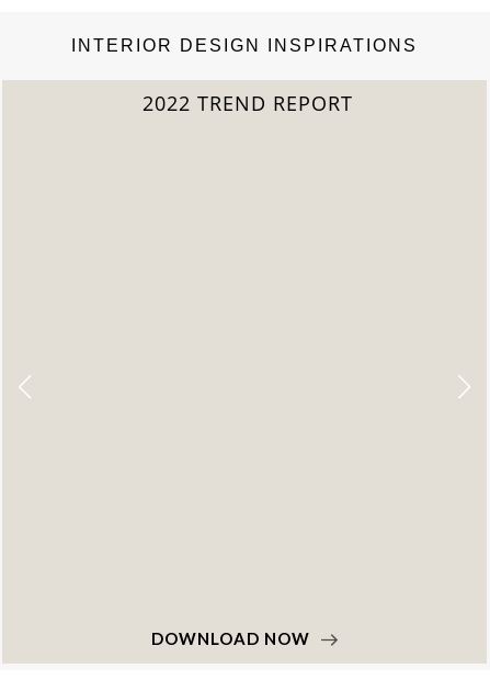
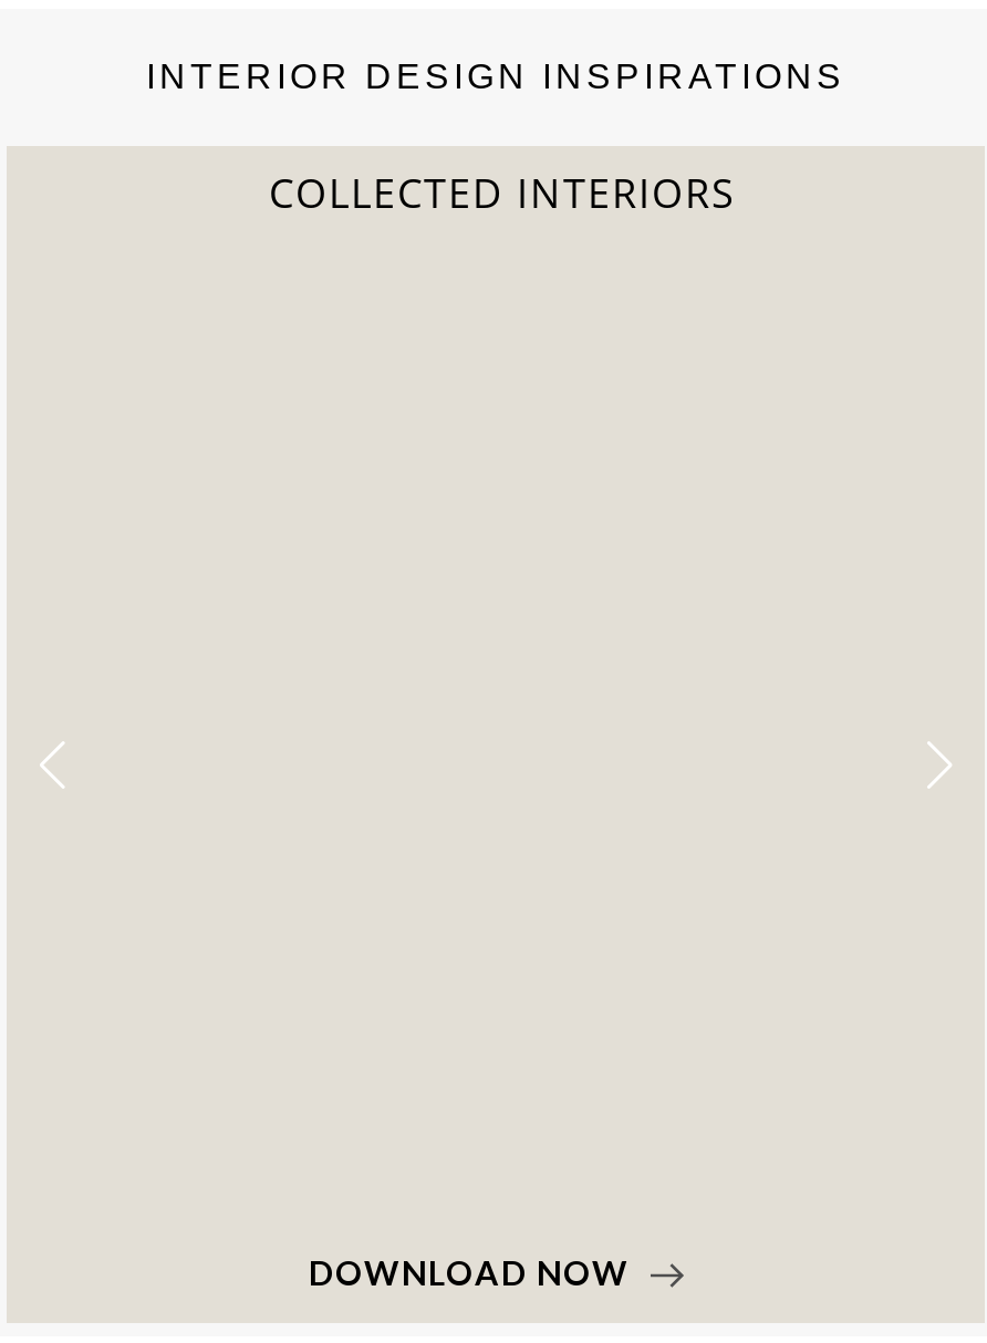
[143,90,353,116] 2022 TREND REPORT -> [269,166,736,219] COLLECTED INTERIORS

